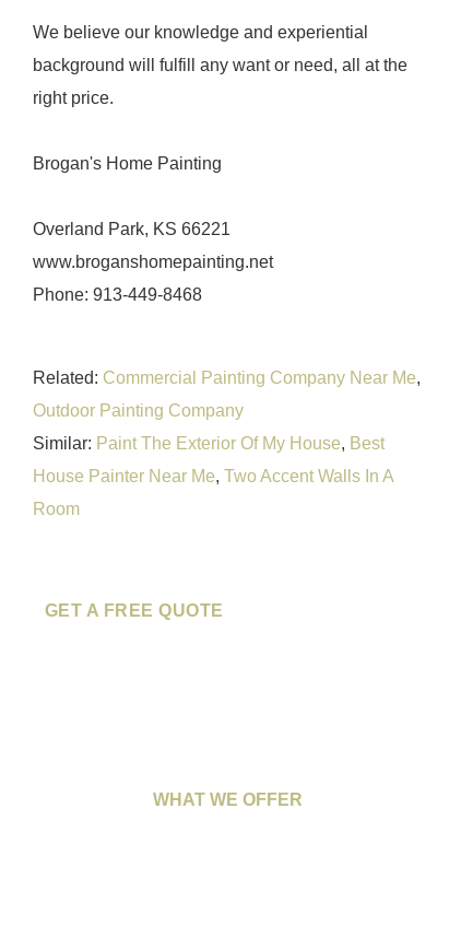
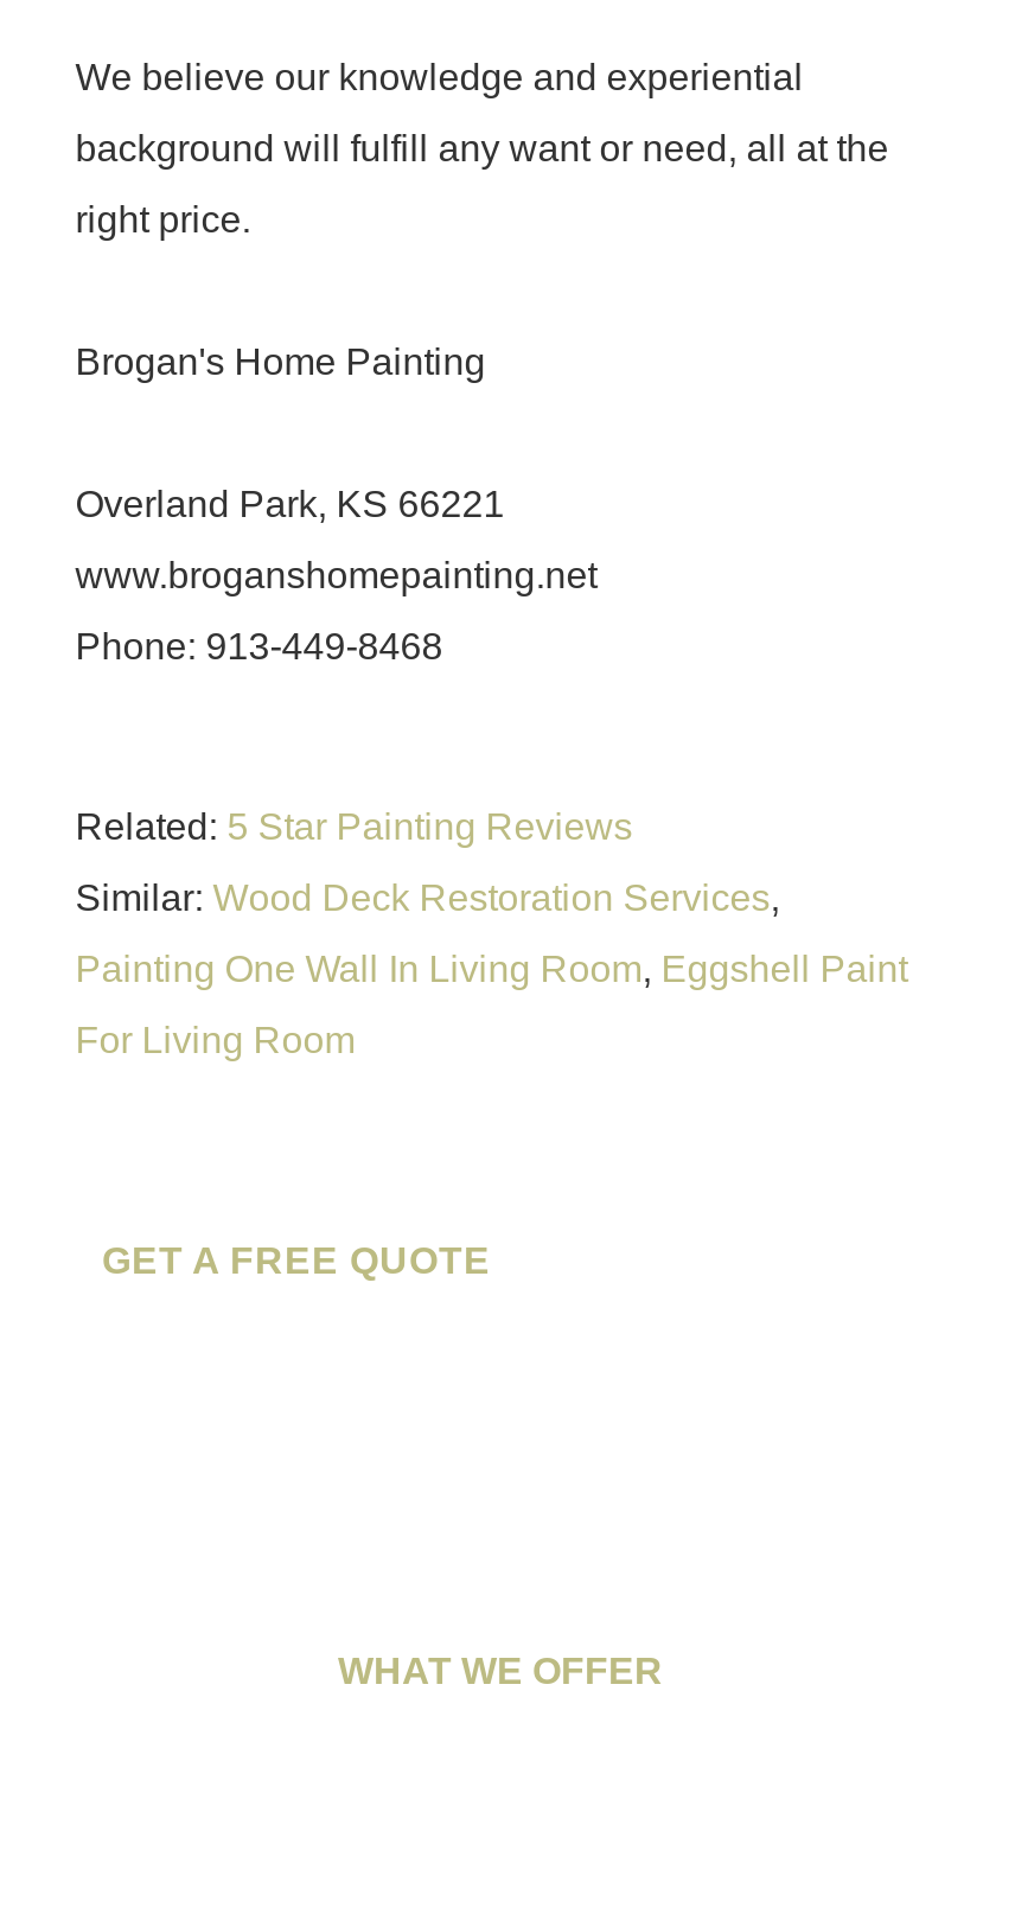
[33,368,420,518] Related: Commercial Painting Company Near Me, | Outdoor Painting Company | Similar: Paint The Exterior Of My House, Best | House Painter Near Me, Two Accent Walls In A | Room -> [75,805,908,1059] Related: 5 Star Painting Reviews | Similar: Wood Deck Restoration Services, | Painting One Wall In Living Room, Eggshell Paint | For Living Room

